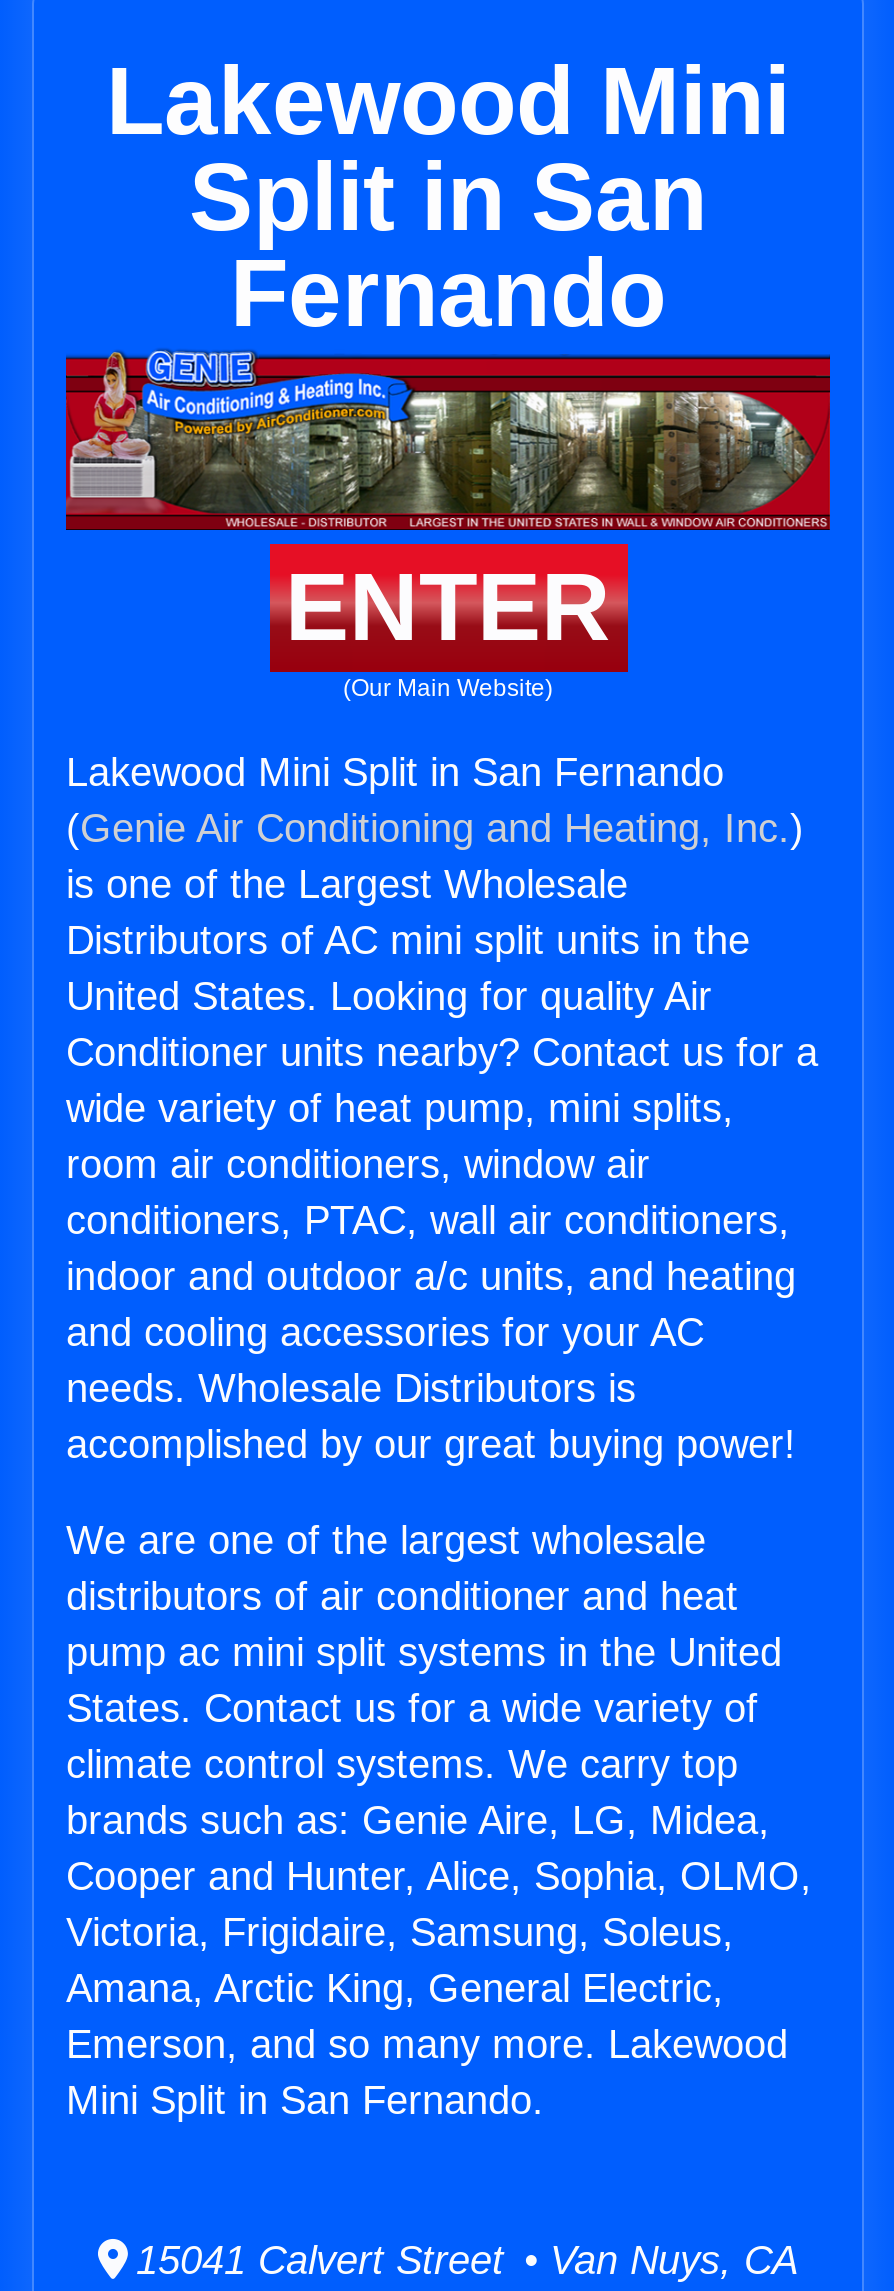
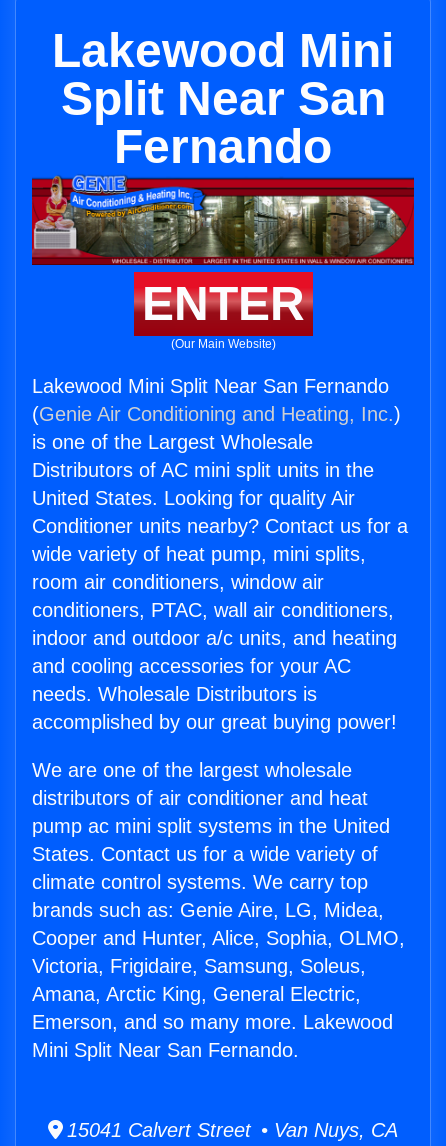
[189,144,707,250] Split in San -> [60,72,385,125] Split Near San
[66,750,724,794] Lakewood Mini Split in San Fernando -> [32,375,389,397] Lakewood Mini Split Near San Fernando
[66,2078,544,2122] Mini Split in San Fernando. -> [32,1039,299,1061] Mini Split Near San Fernando.

